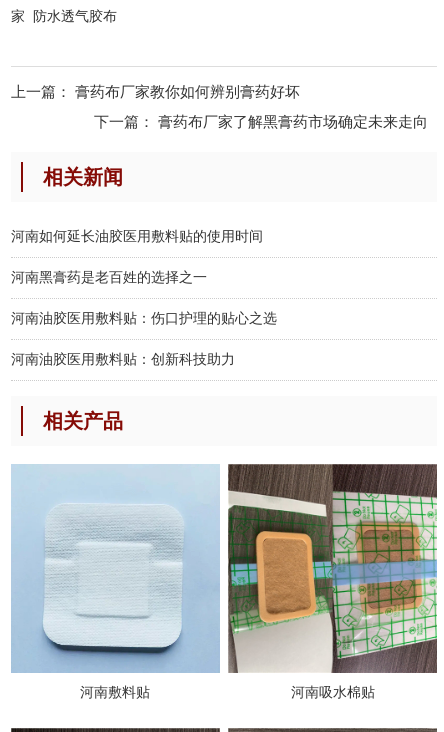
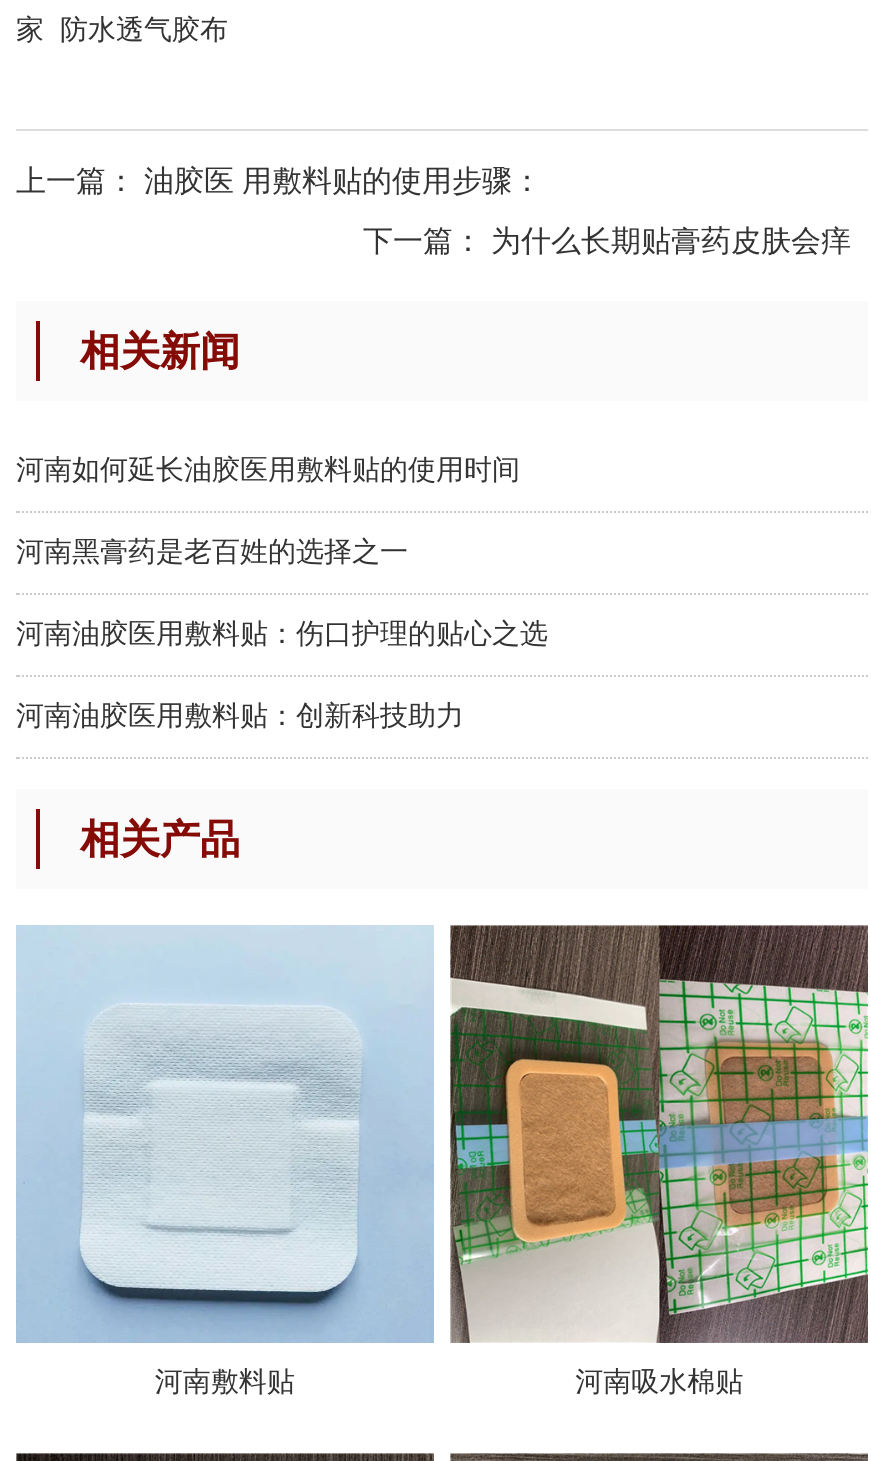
[11,84,300,100] 上一篇：膏药布厂家教你如何辨别膏药好坏 -> [16,166,542,198] 上一篇：油胶医 用敷料贴的使用步骤：
[94,114,428,130] 下一篇：膏药布厂家了解黑膏药市场确定未来走向 -> [363,226,851,258] 下一篇：为什么长期贴膏药皮肤会痒

